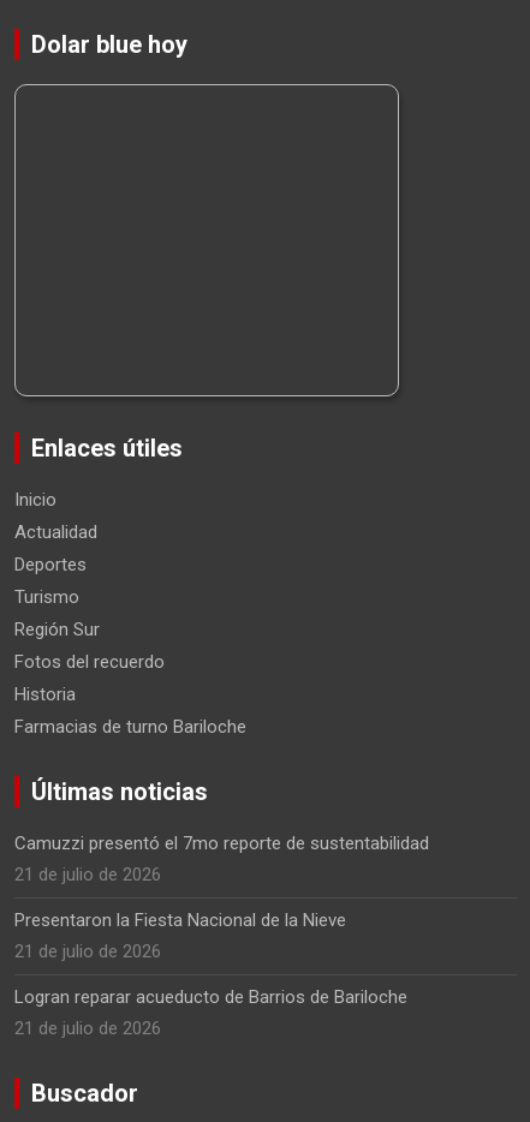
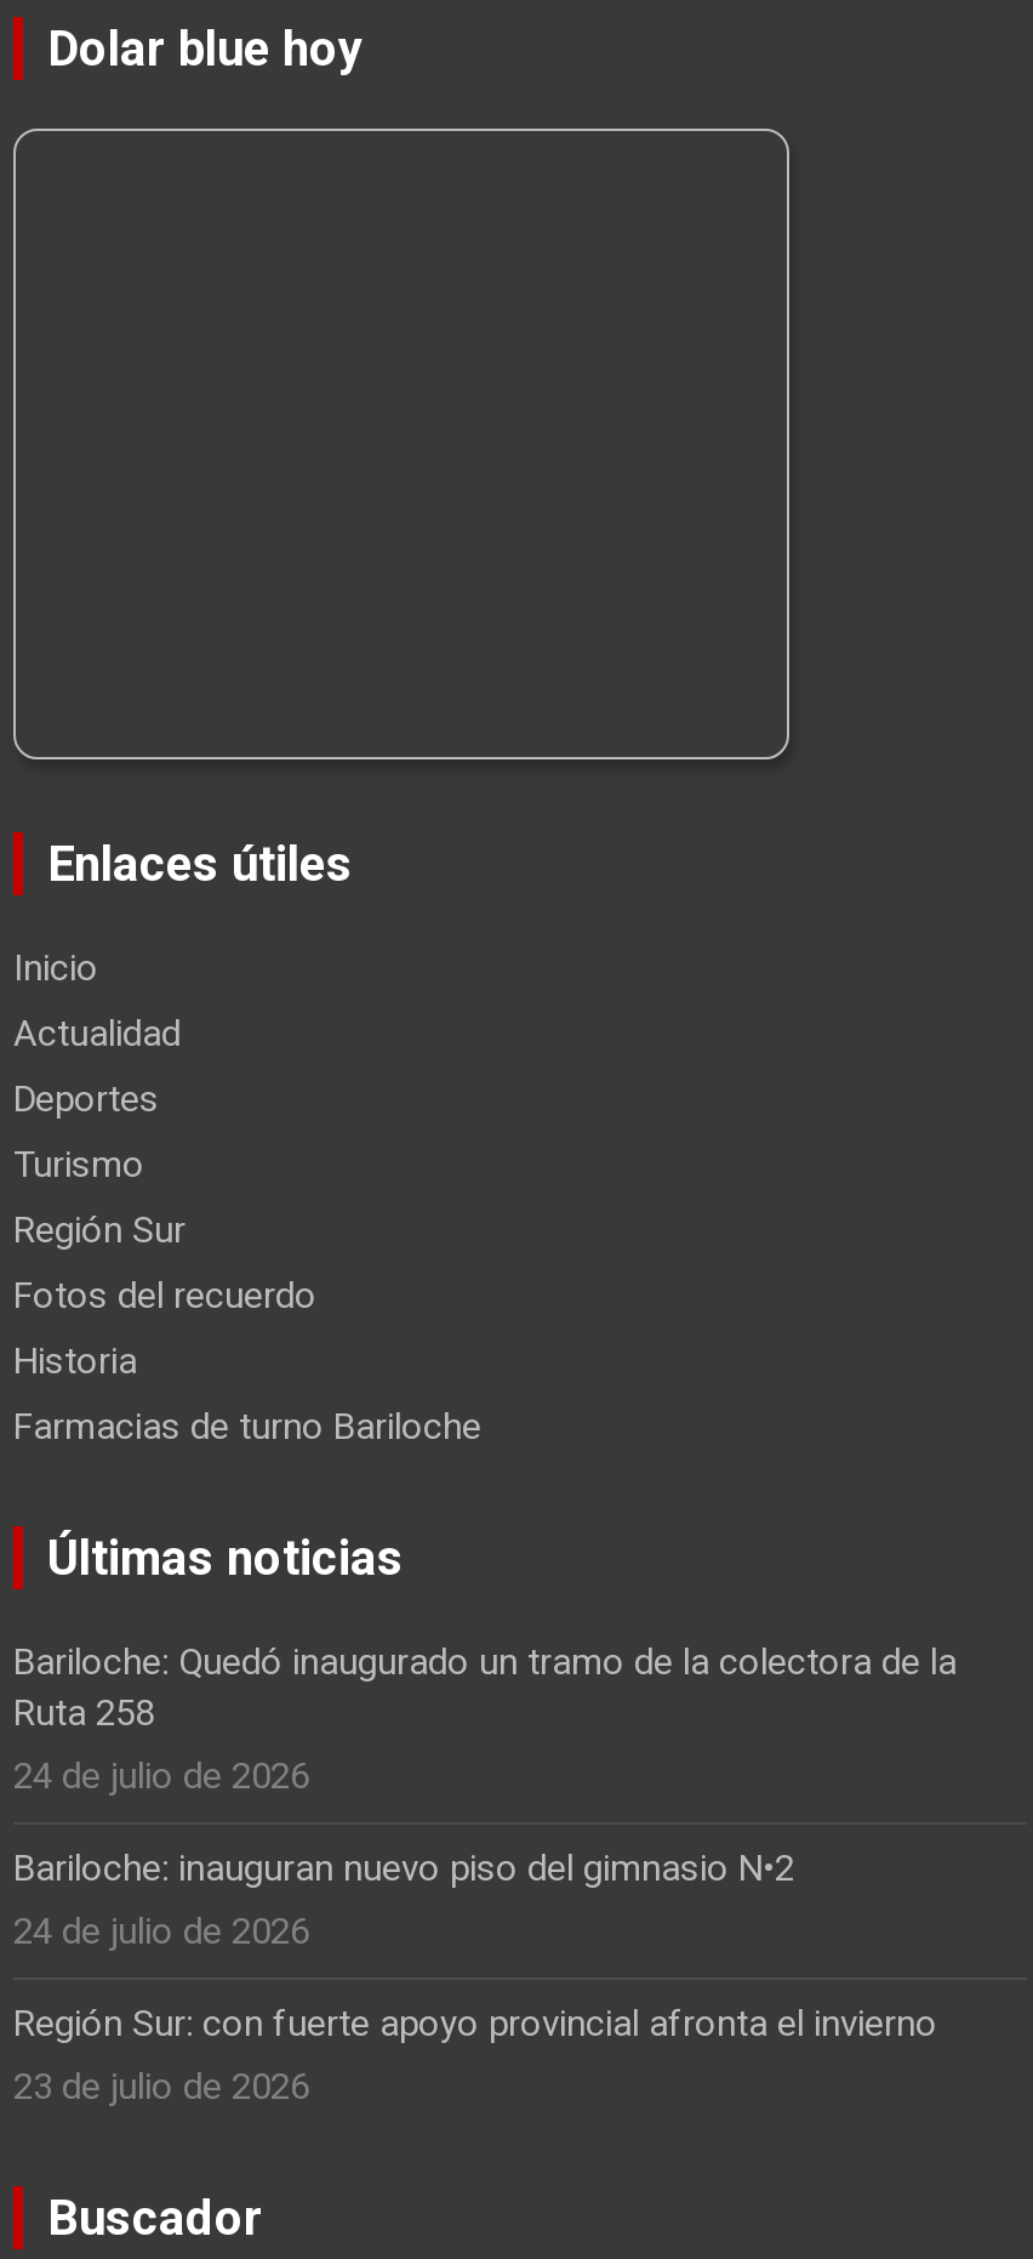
[14,832,429,885] Camuzzi presentó el 7mo reporte de sustentabilidad | 21 de julio de 2026 -> [13,1640,957,1798] Bariloche: Quedó inaugurado un tramo de la colectora de la | Ruta 258 | 24 de julio de 2026
[14,909,346,962] Presentaron la Fiesta Nacional de la Nieve | 21 de julio de 2026 -> [13,1847,794,1953] Bariloche: inauguran nuevo piso del gimnasio N•2 | 24 de julio de 2026
[14,986,407,1039] Logran reparar acueducto de Barrios de Bariloche | 21 de julio de 2026 -> [13,2002,937,2109] Región Sur: con fuerte apoyo provincial afronta el invierno | 23 de julio de 2026

